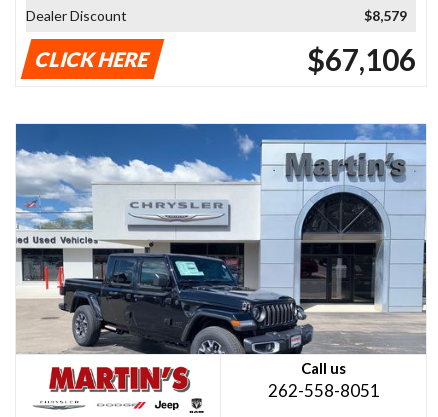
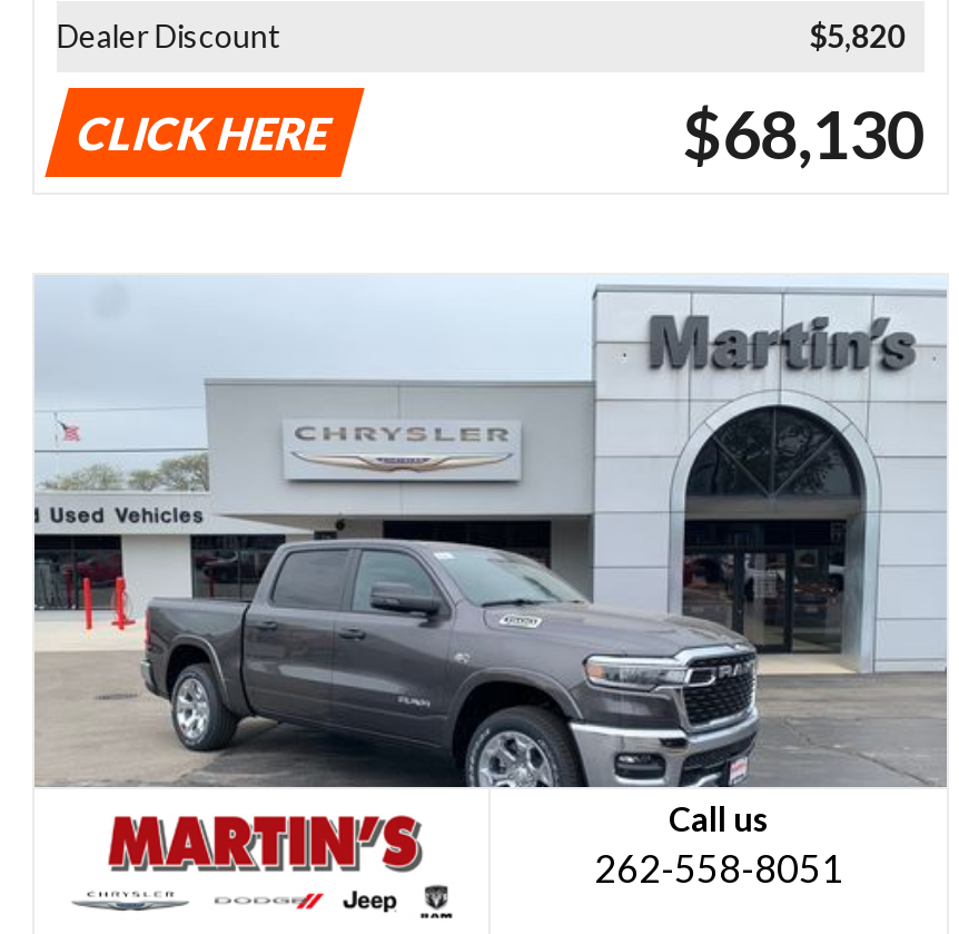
[364,7,416,24] $8,579 -> [809,15,925,53] $5,820
[307,41,416,77] $67,106 -> [682,91,925,171] $68,130
[15,123,427,355] [image] -> [32,276,947,788] [image]

